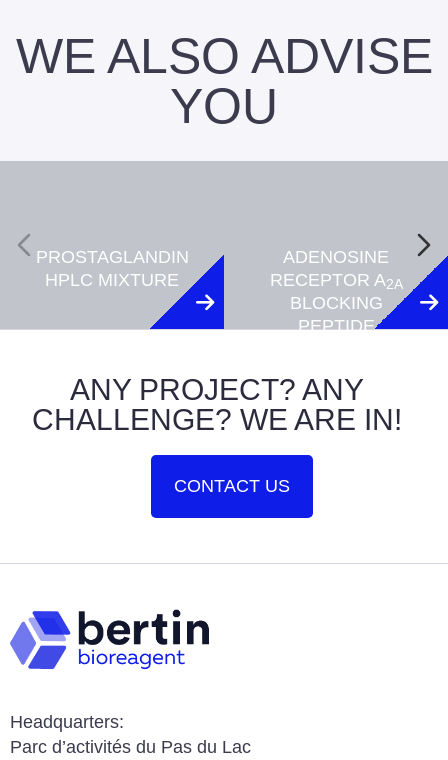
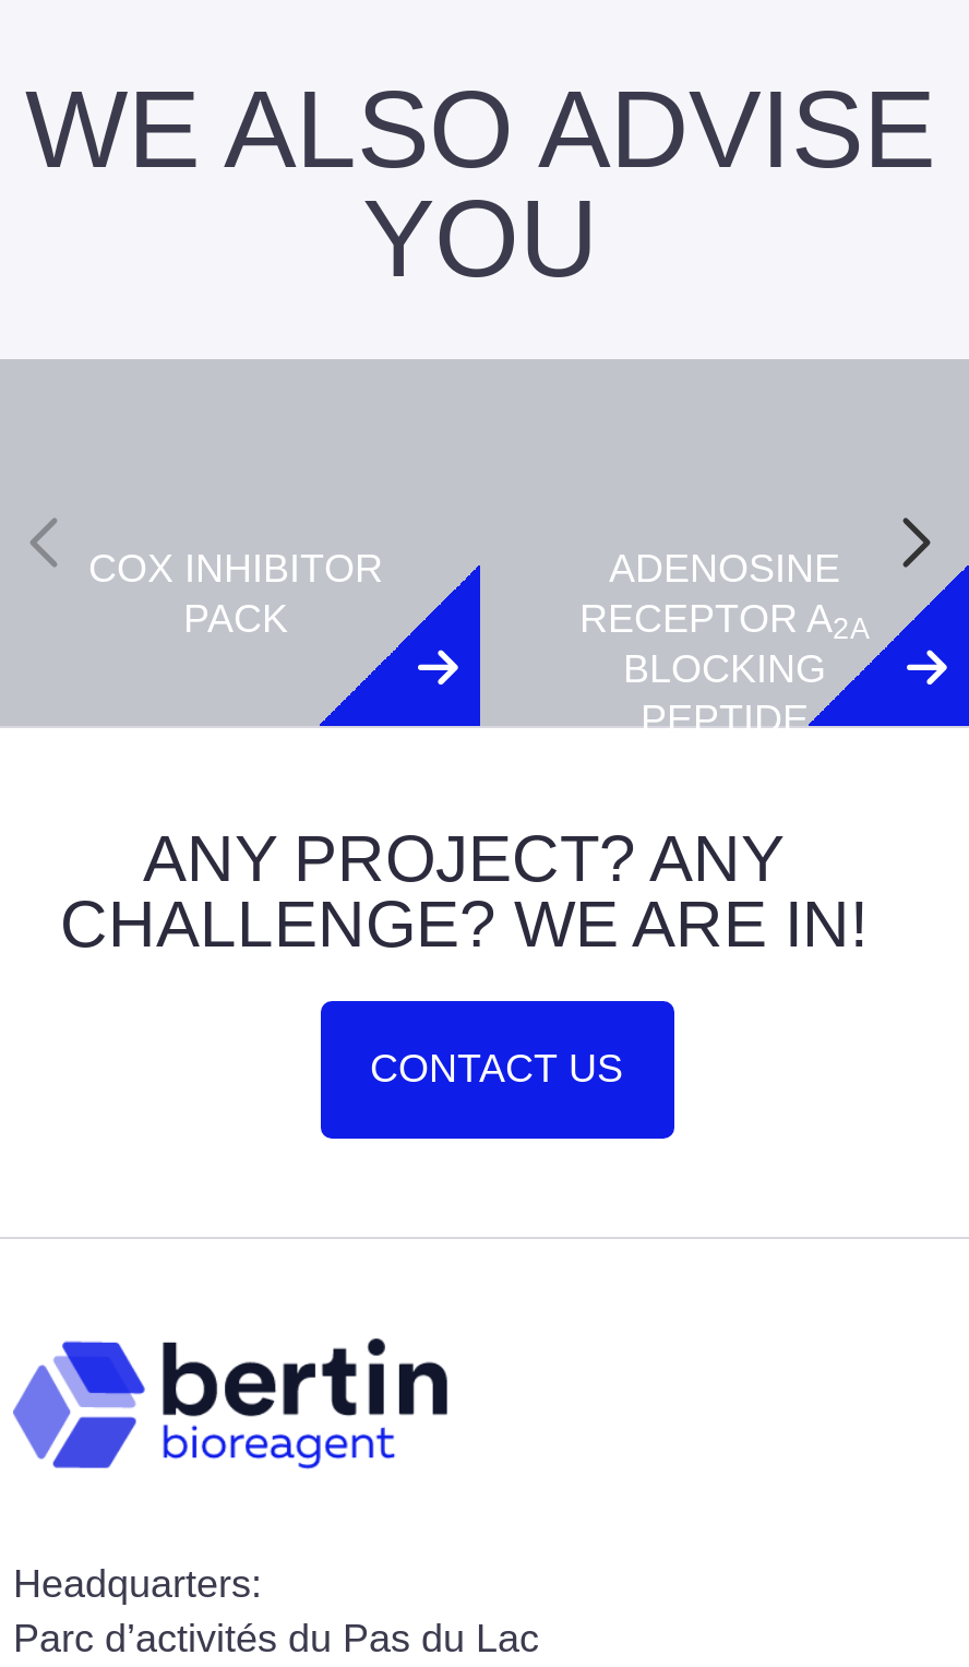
[35,247,188,290] PROSTAGLANDIN | HPLC MIXTURE -> [88,546,383,640] COX INHIBITOR | PACK

